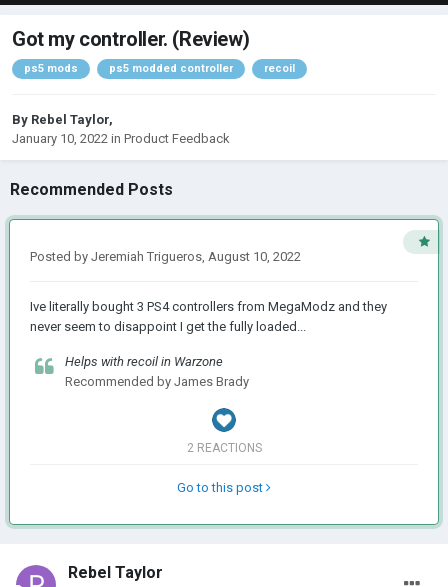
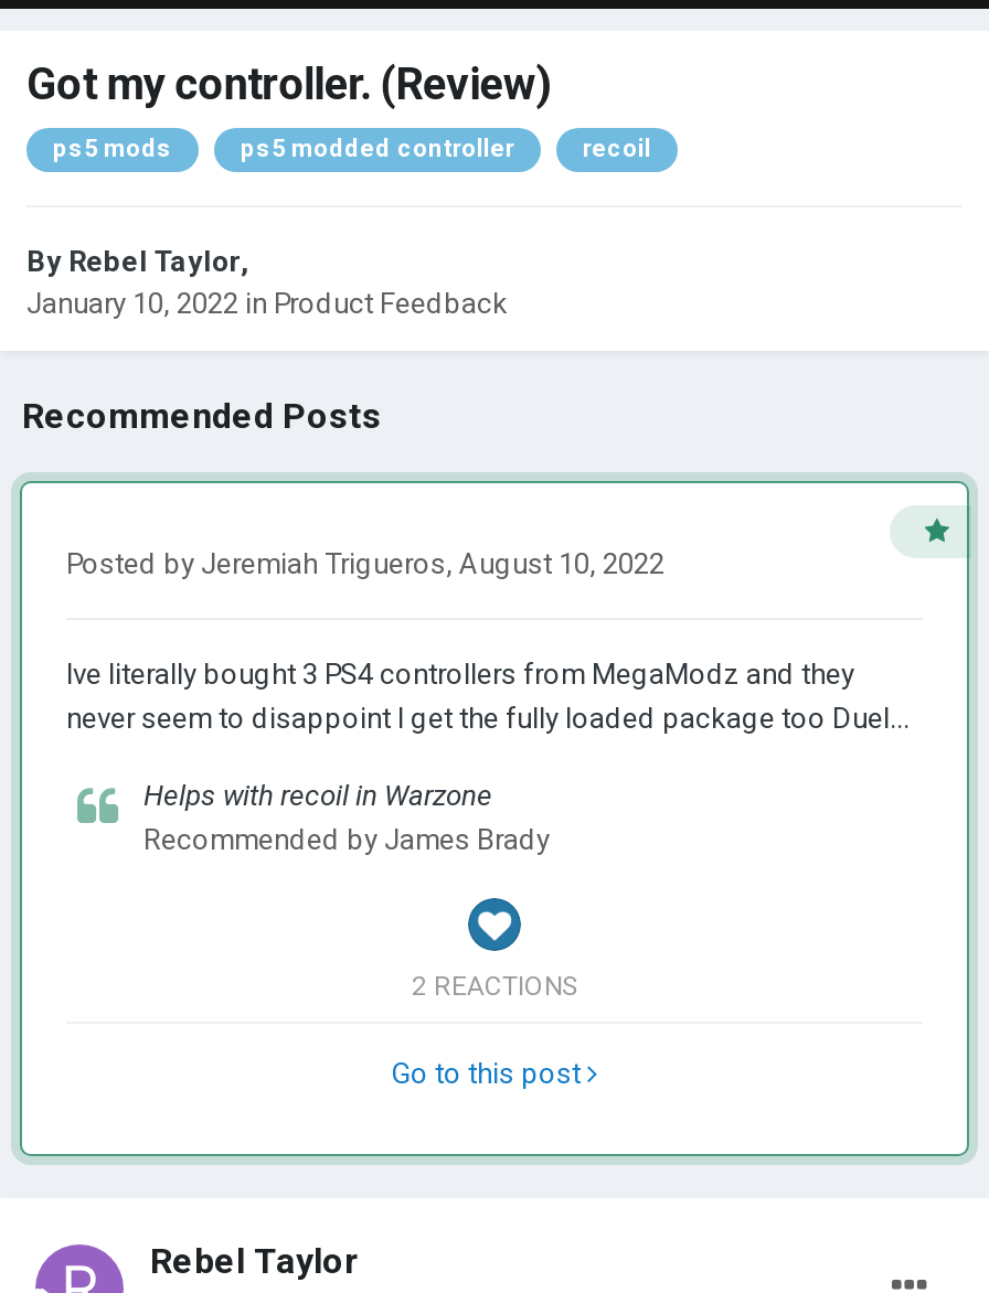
[30,319,306,334] never seem to disappoint I get the fully loaded... -> [66,703,910,736] never seem to disappoint I get the fully loaded package too Duel...

